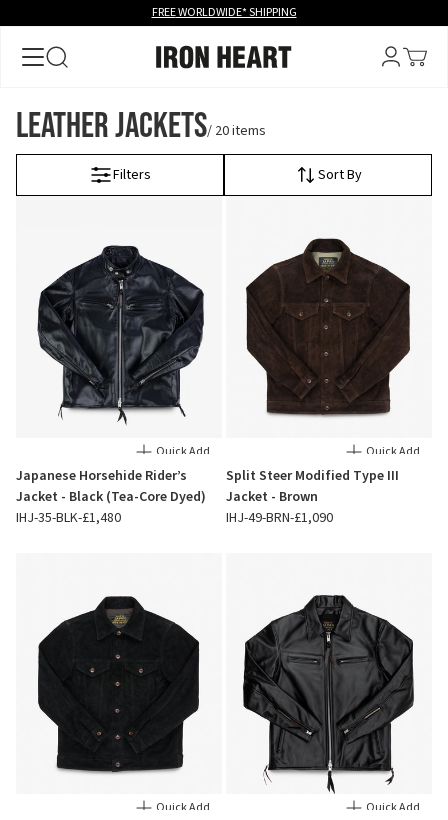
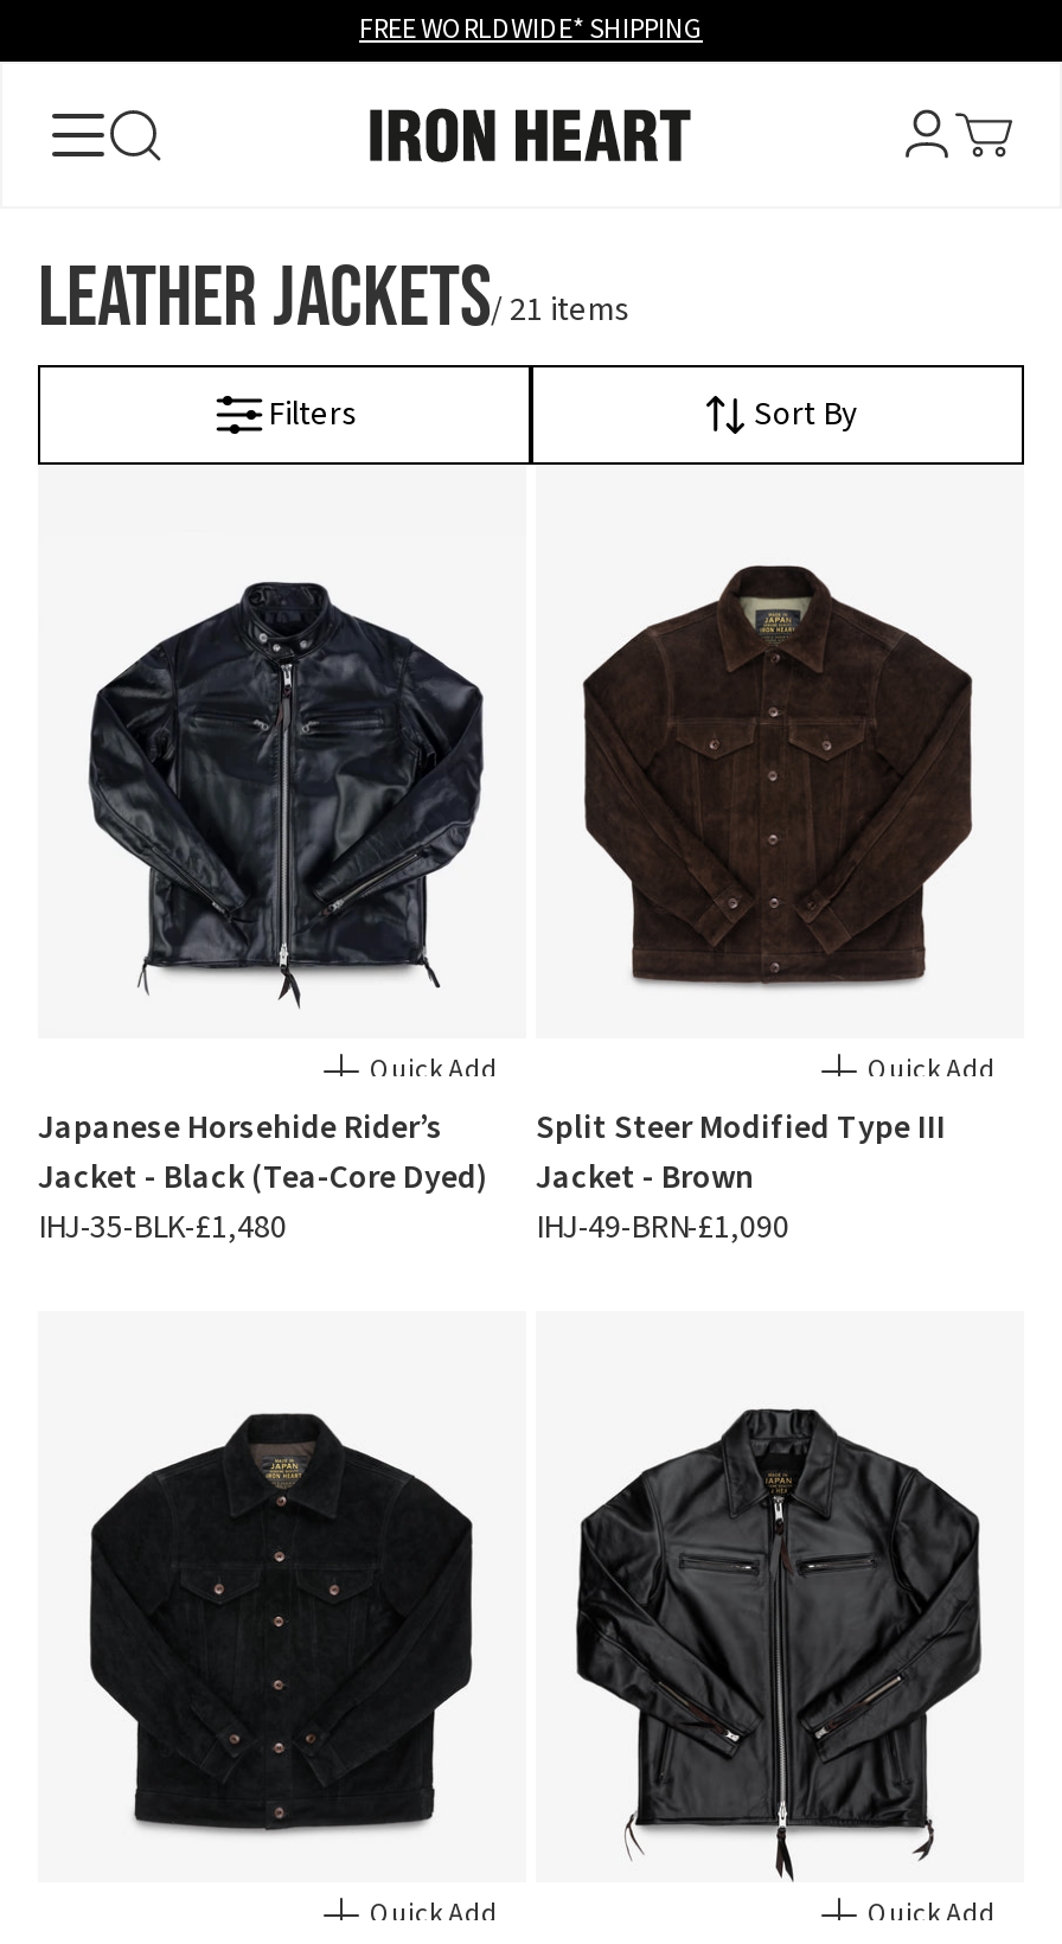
[16,104,266,144] Leather Jackets/ 20 items -> [38,247,631,341] Leather Jackets/ 21 items

